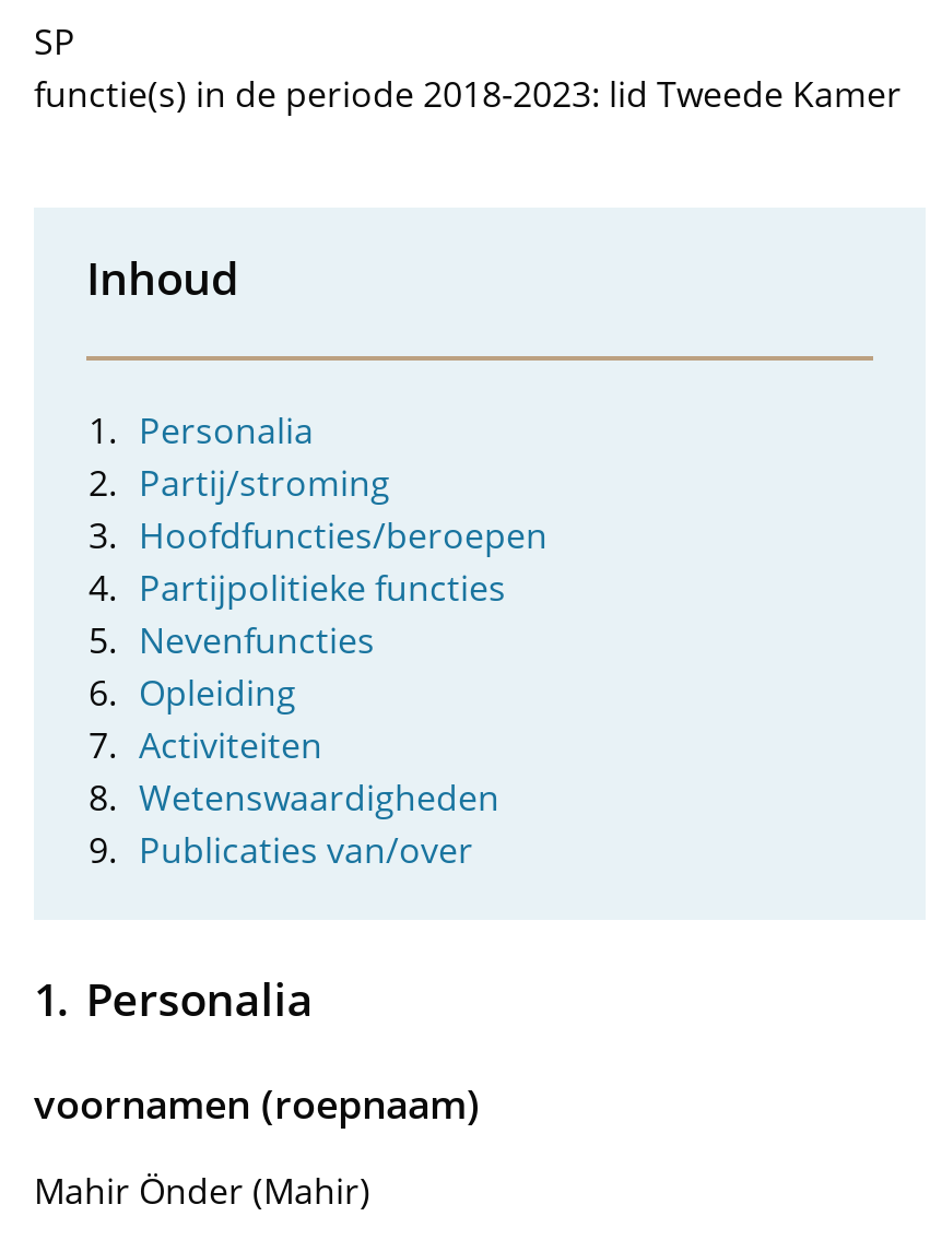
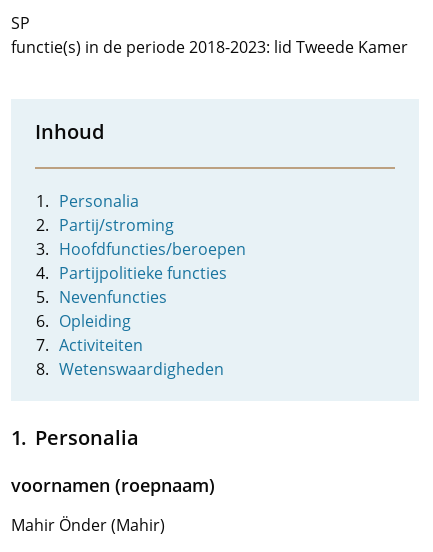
[139,826,473,874] Publicaties van/over -> none

